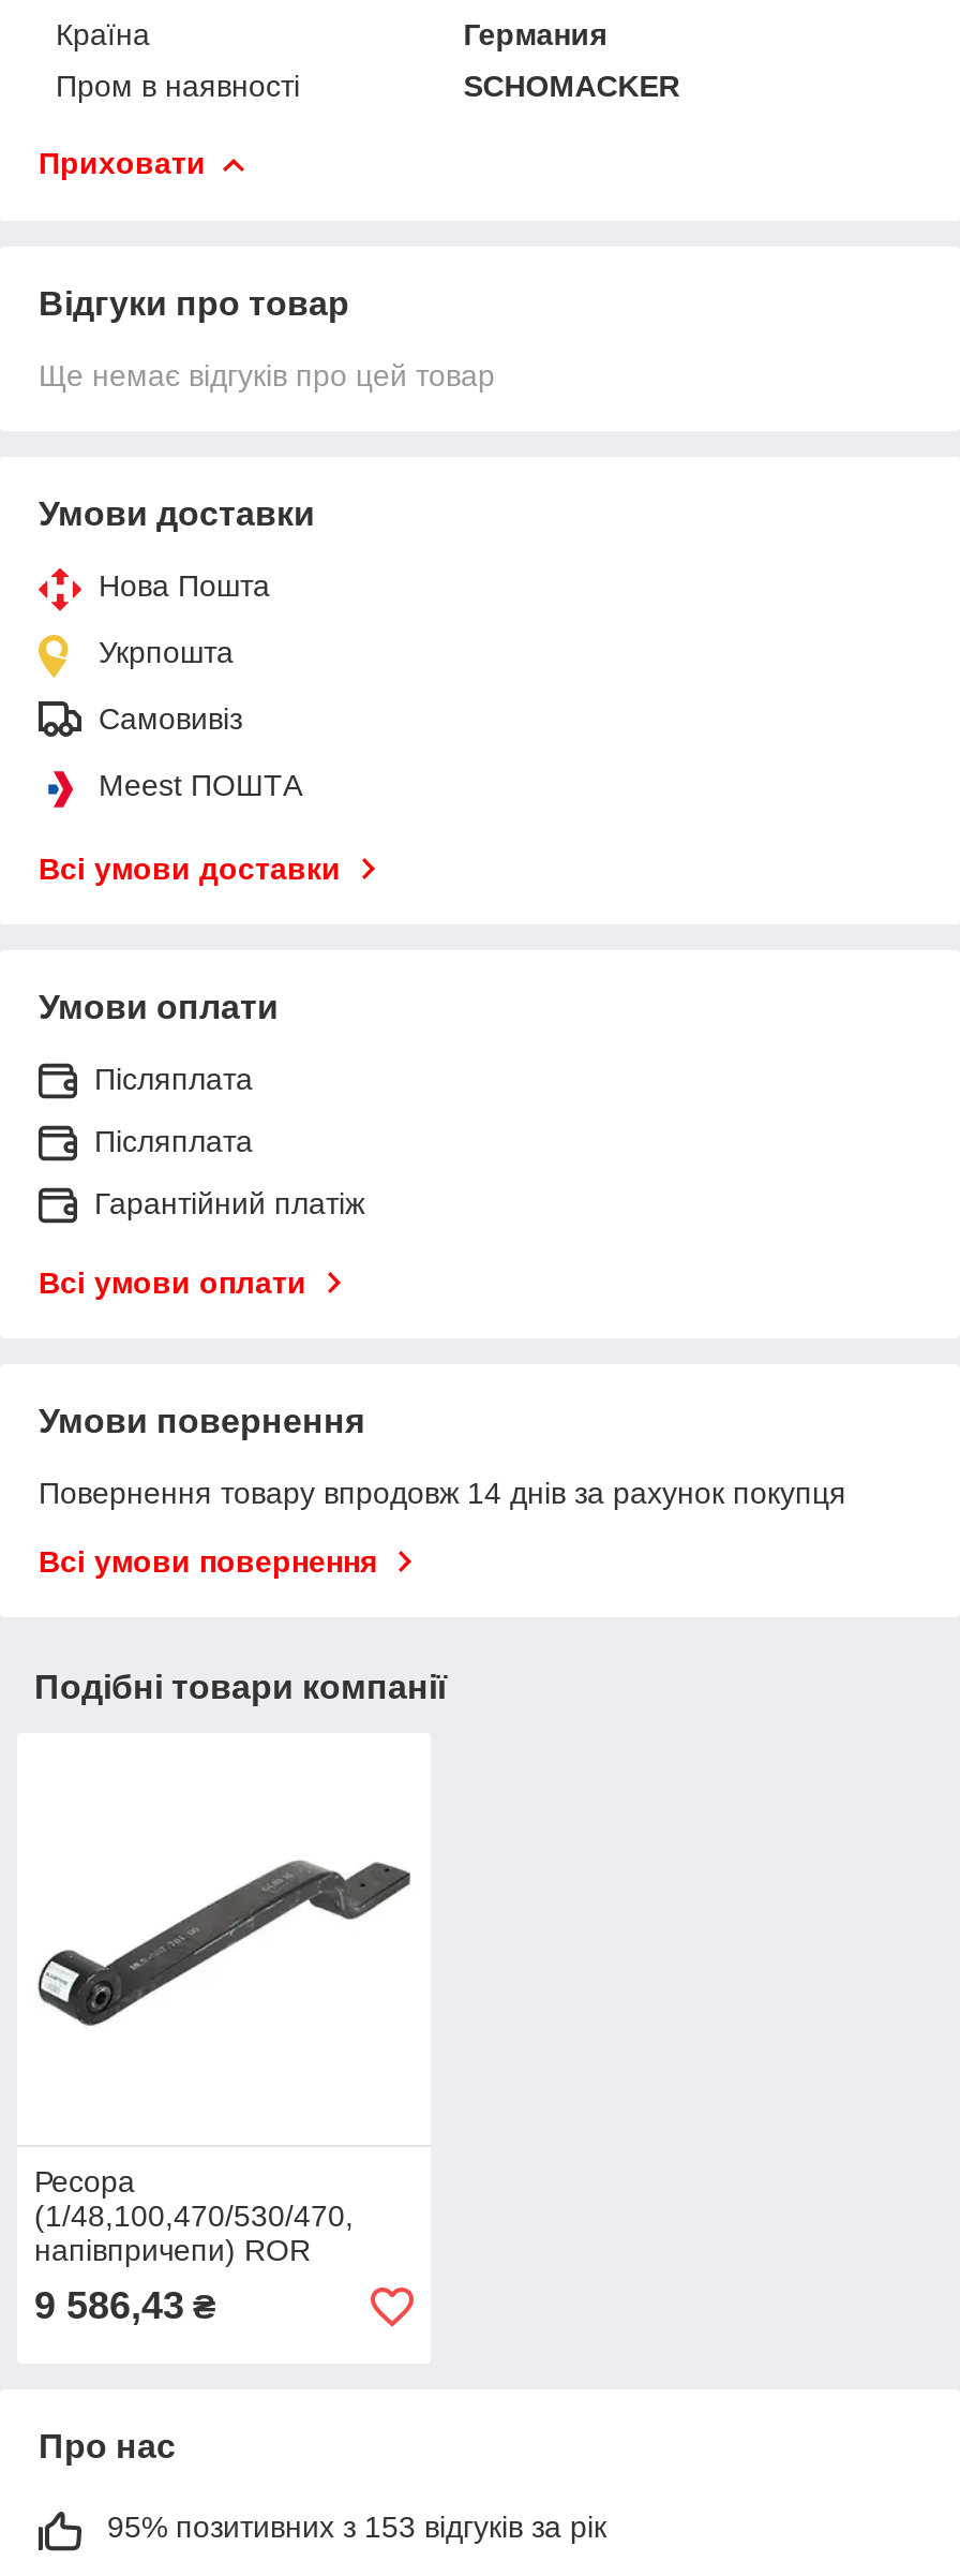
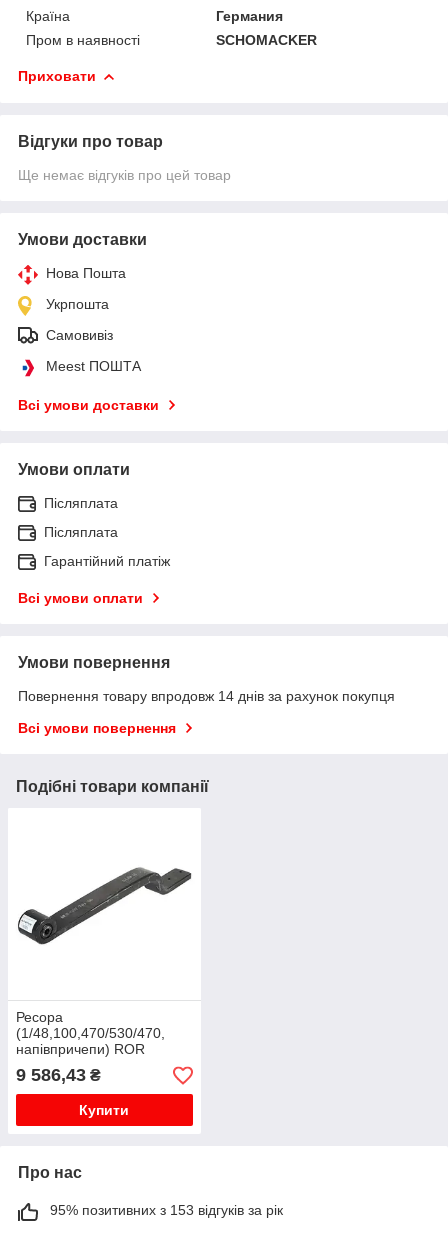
none -> [79,1102,129,1118] Купити

